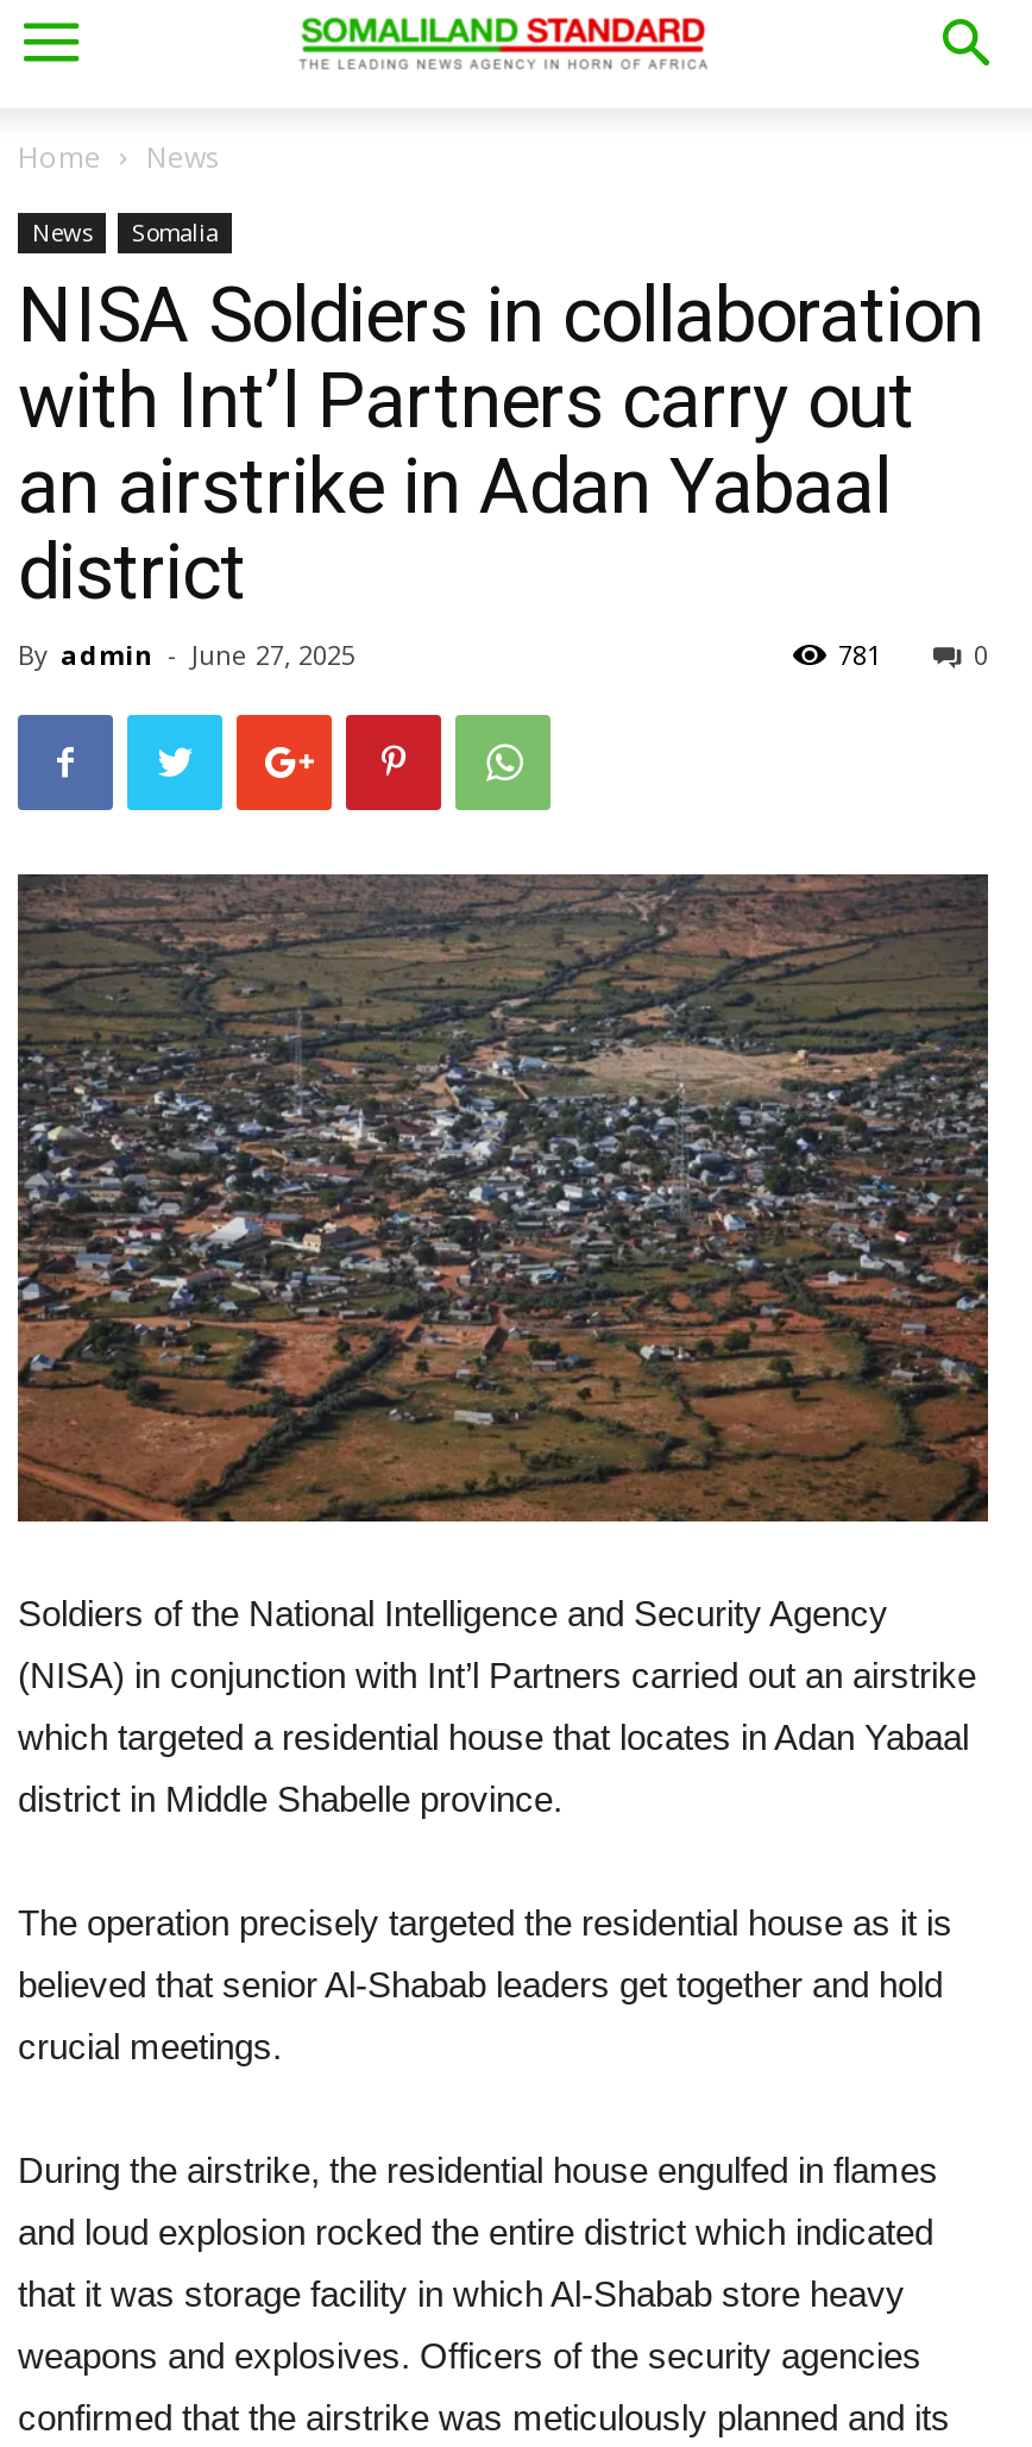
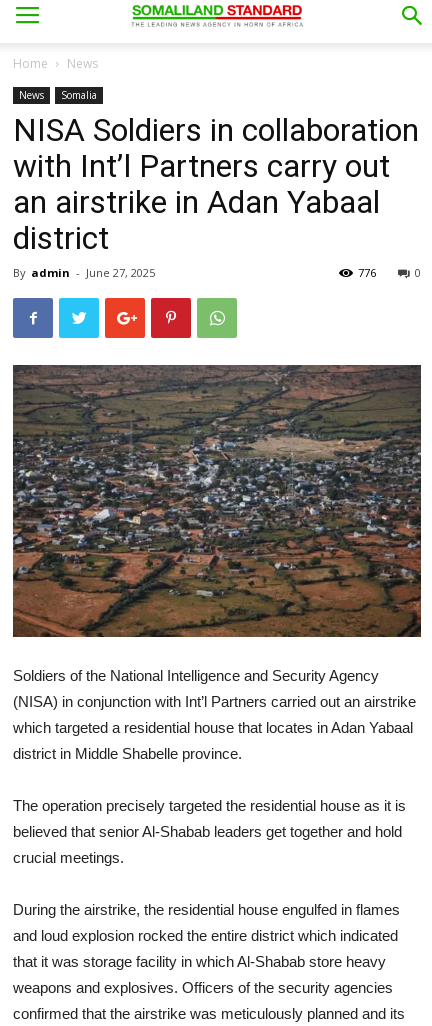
[838,636,881,672] 781 -> [358,265,376,280] 776

